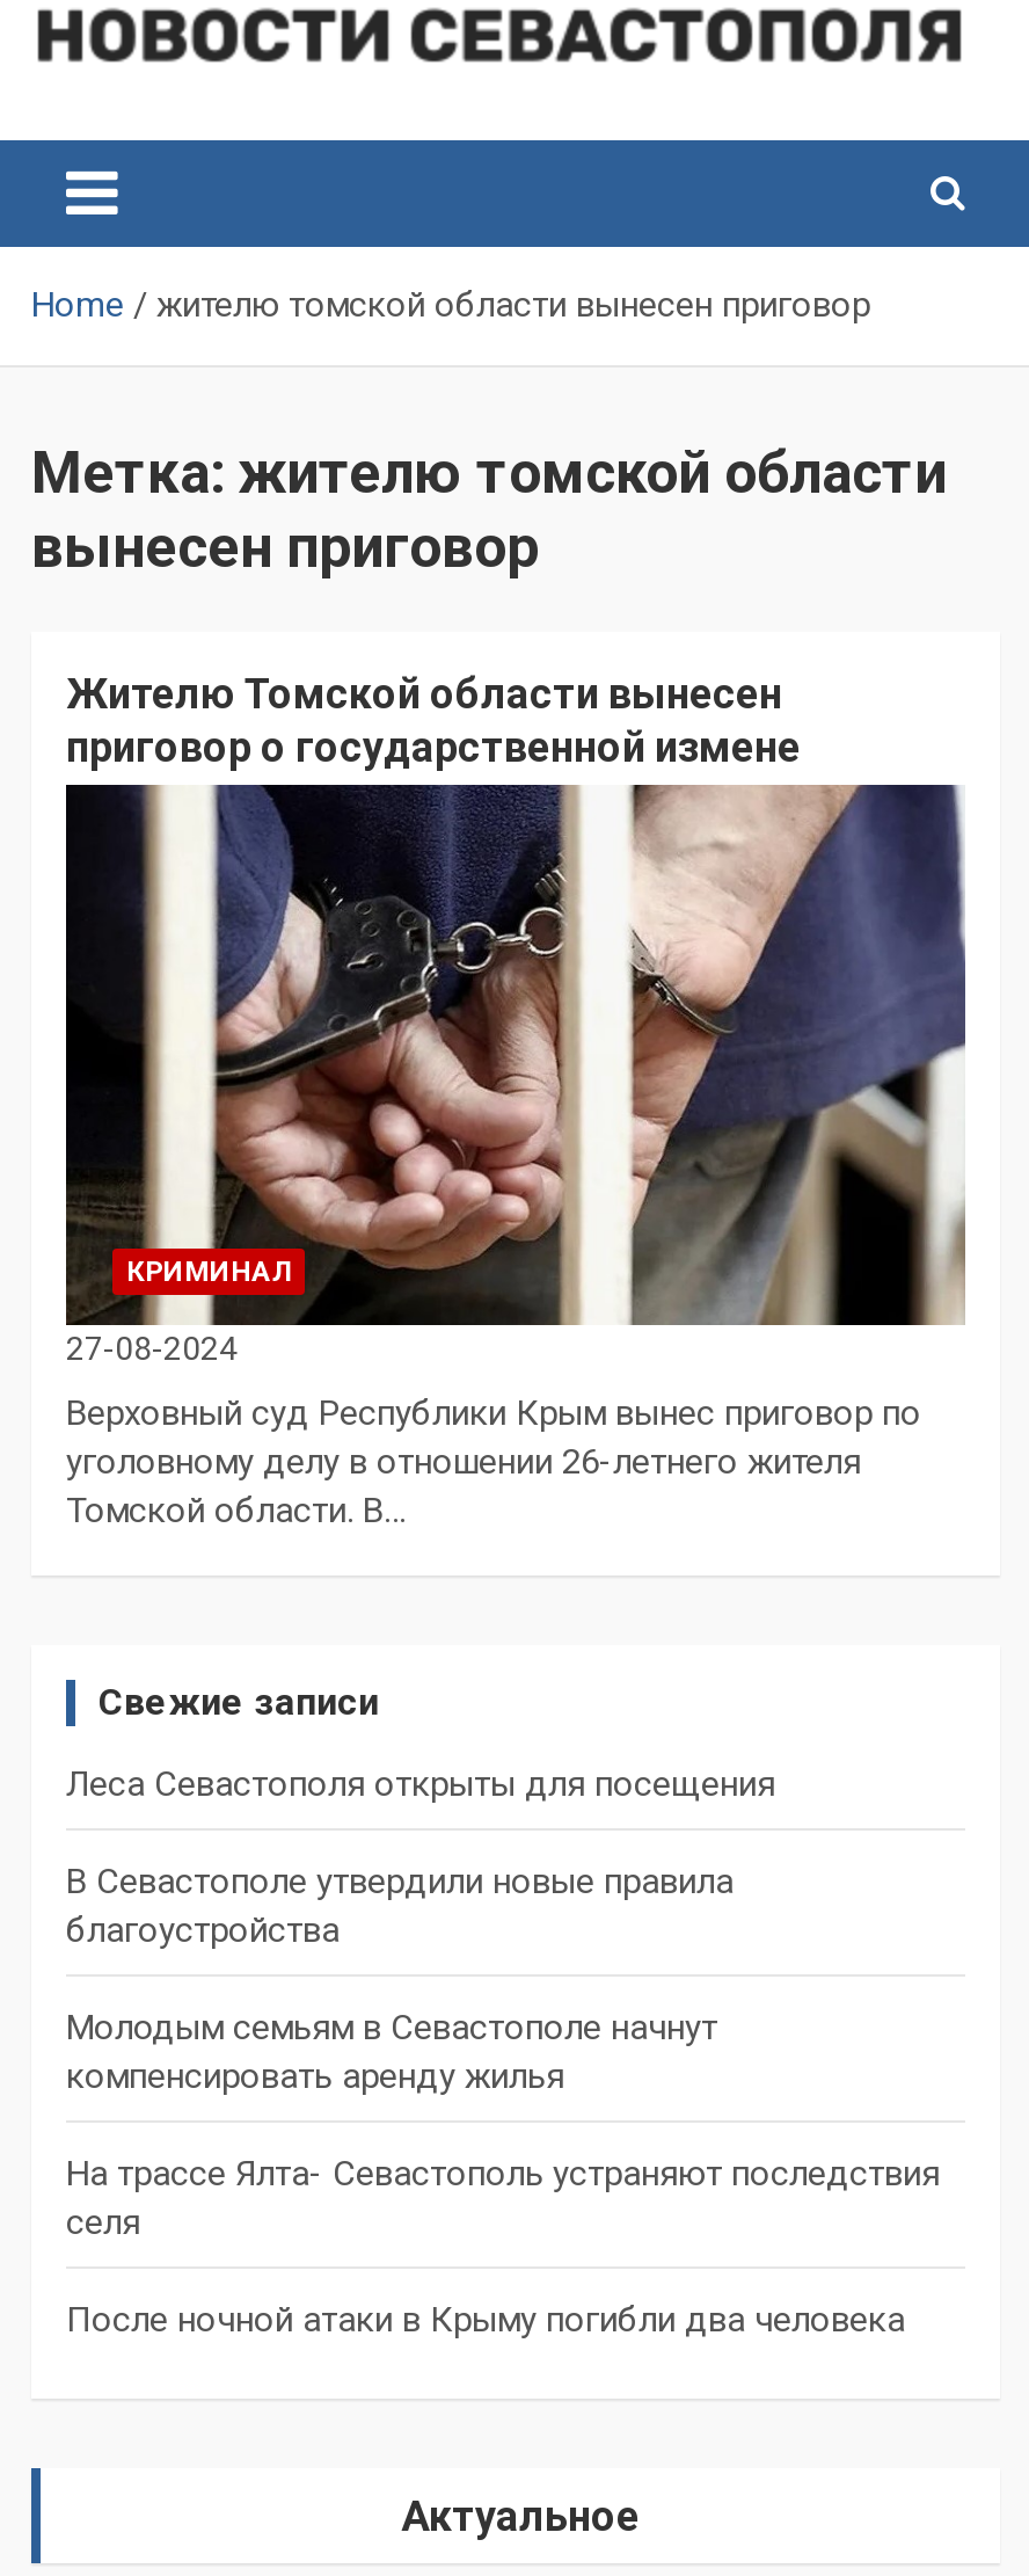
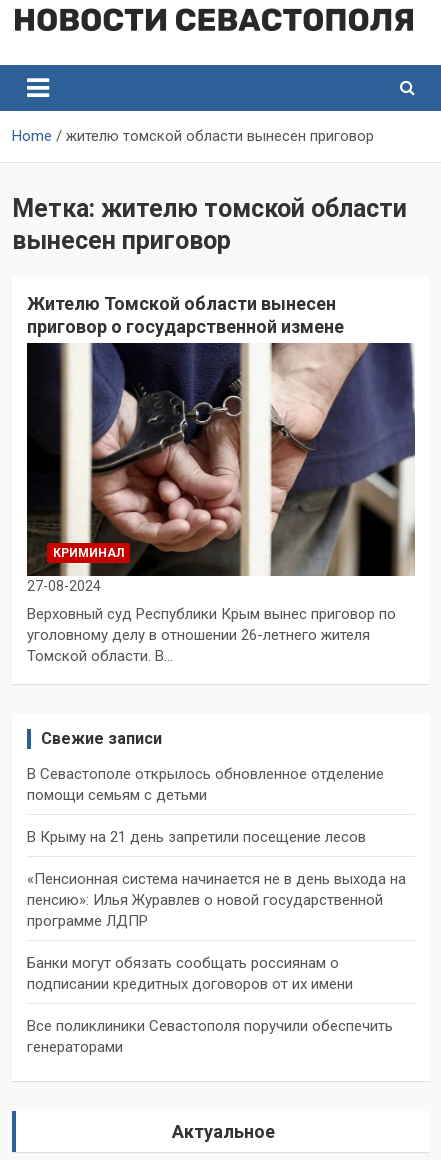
[66,1763,775,1805] Леса Севастополя открыты для посещения -> [27,765,384,804] В Севастополе открылось обновленное отделение | помощи семьям с детьми
[66,1860,734,1951] В Севастополе утвердили новые правила | благоустройства -> [27,828,366,846] В Крыму на 21 день запретили посещение лесов
[66,2006,717,2097] Молодым семьям в Севастополе начнут | компенсировать аренду жилья -> [27,870,406,930] «Пенсионная система начинается не в день выхода на | пенсию»: Илья Журавлев о новой государственной | программе ЛДПР
[66,2152,940,2243] На трассе Ялта- Севастополь устраняют последствия | селя -> [27,954,353,993] Банки могут обязать сообщать россиянам о | подписании кредитных договоров от их имени
[66,2298,905,2340] После ночной атаки в Крыму погибли два человека -> [27,1017,393,1056] Все поликлиники Севастополя поручили обеспечить | генераторами

